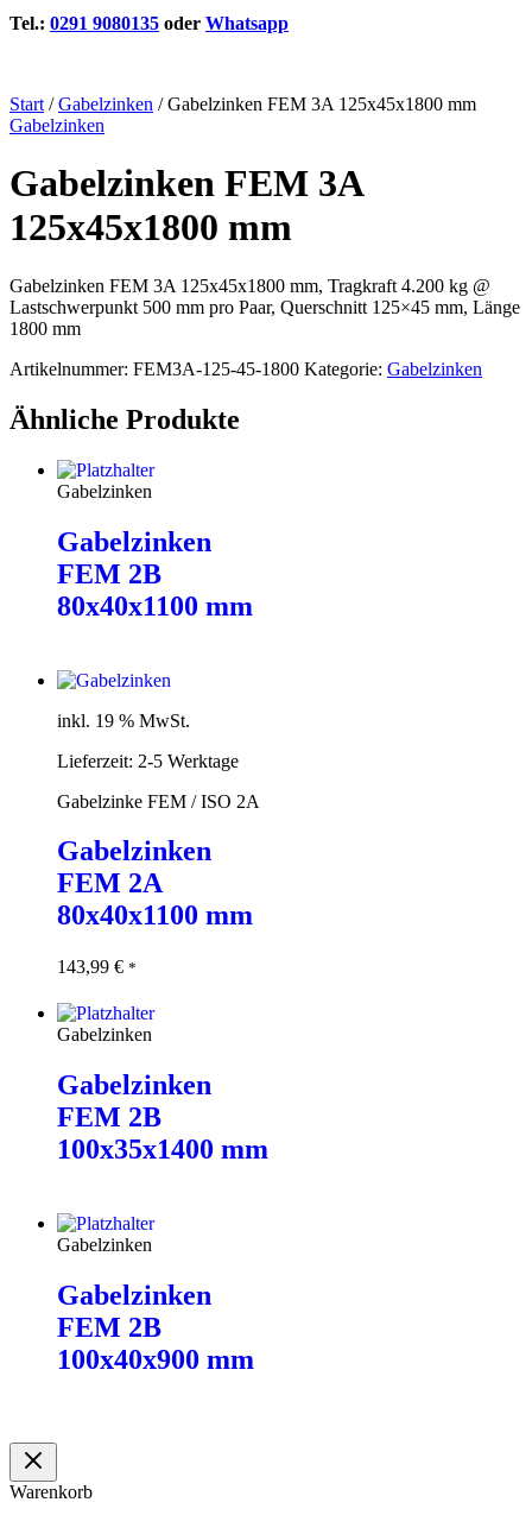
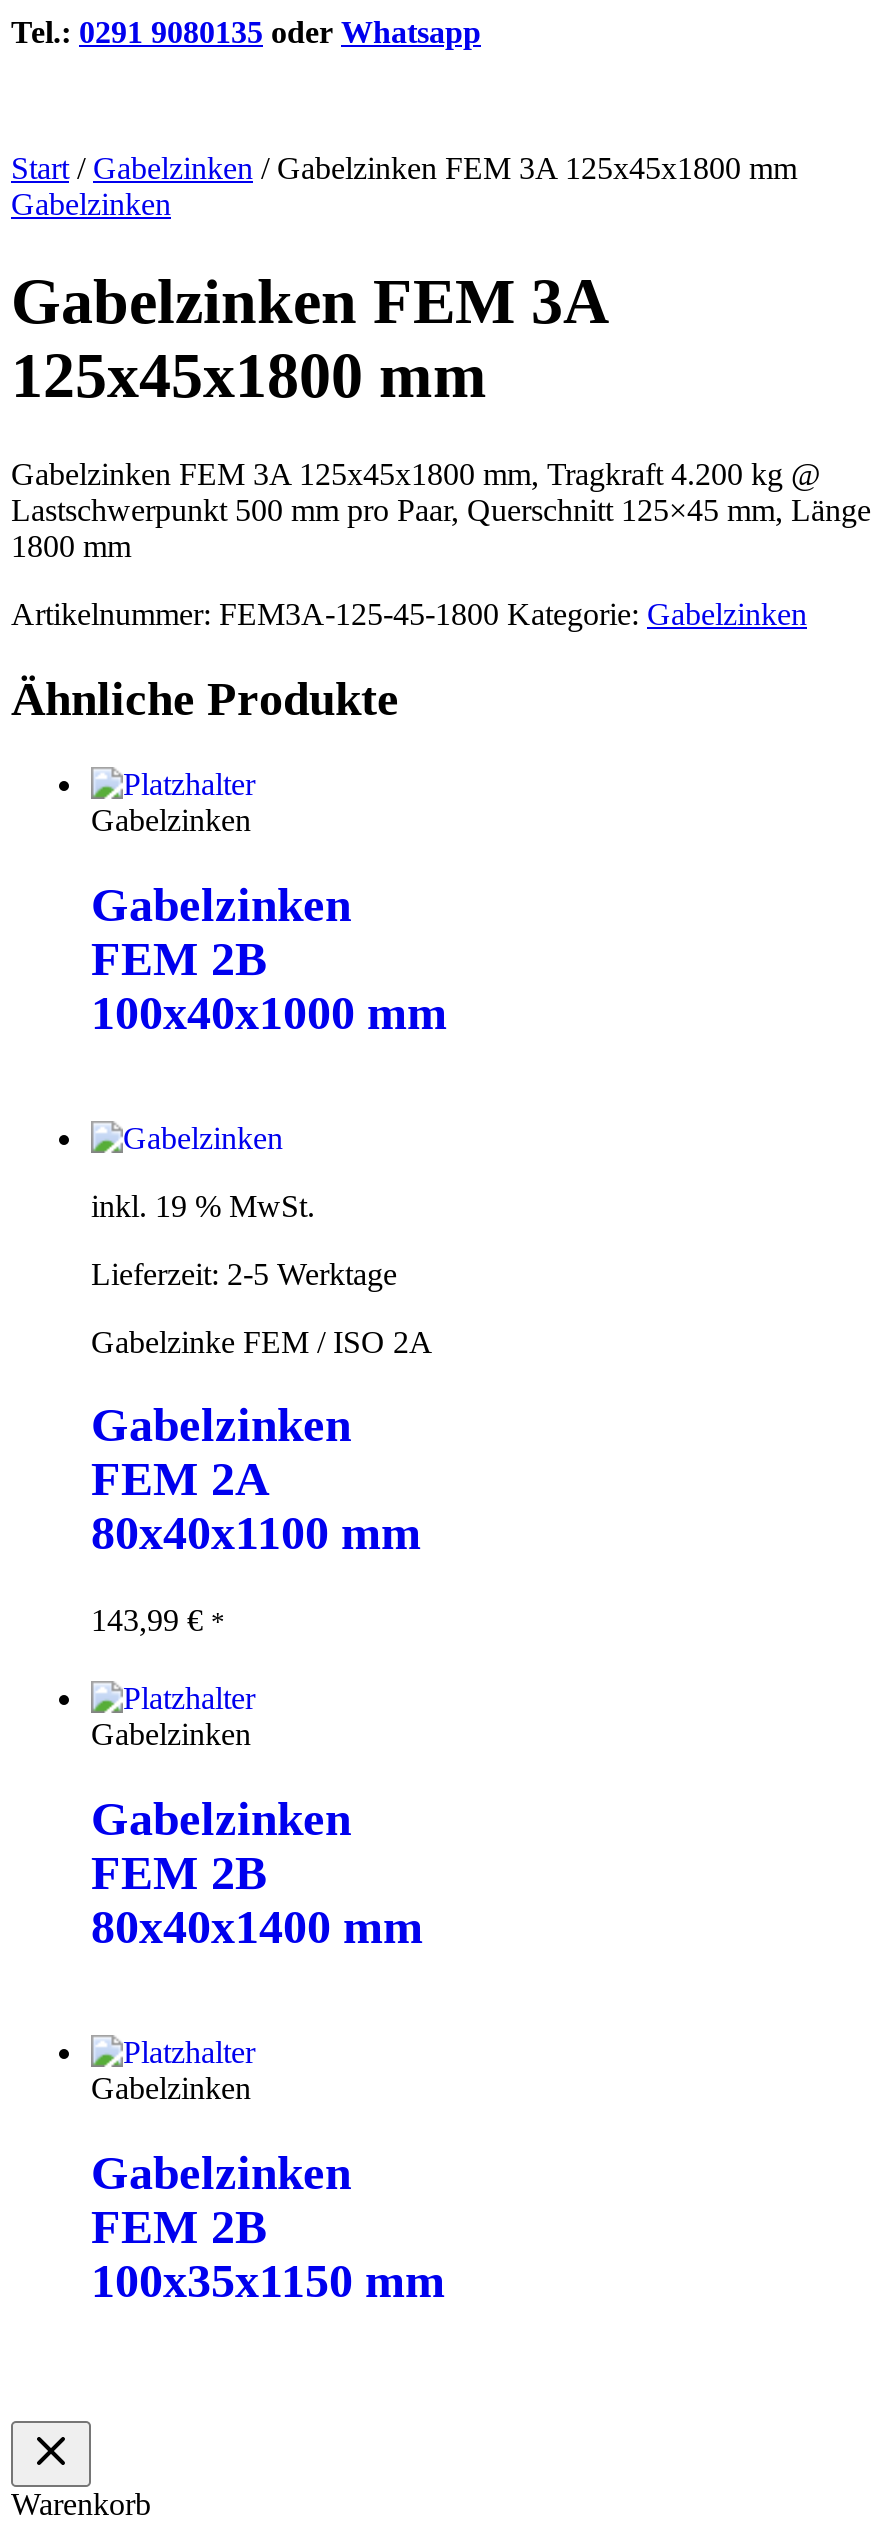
[57,590,253,621] 80x40x1100 mm -> [91,986,447,1038] 100x40x1000 mm
[57,1134,268,1165] 100x35x1400 mm -> [91,1901,423,1953] 80x40x1400 mm
[57,1344,254,1375] 100x40x900 mm -> [91,2255,445,2307] 100x35x1150 mm

